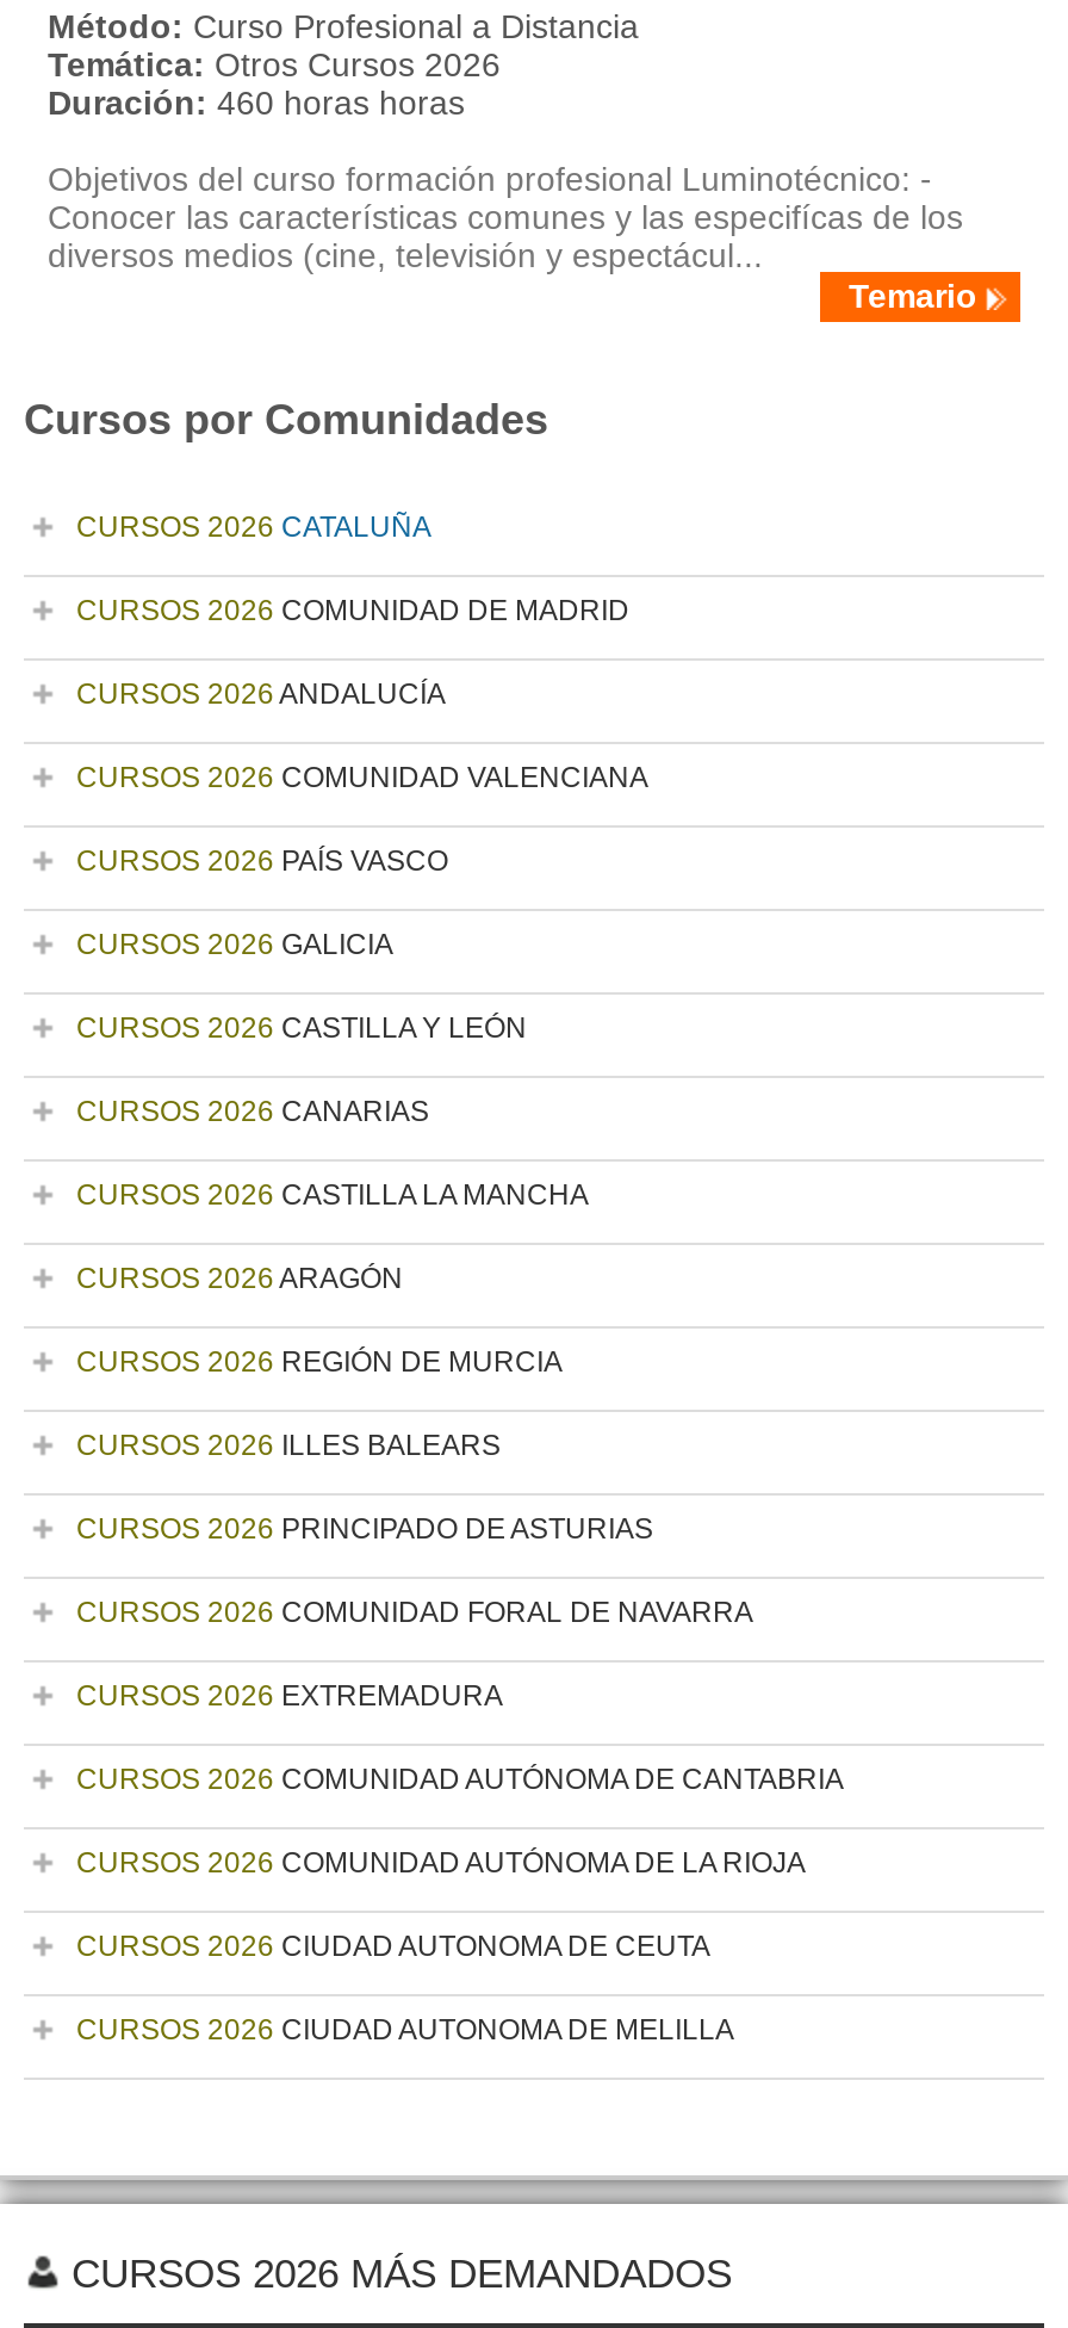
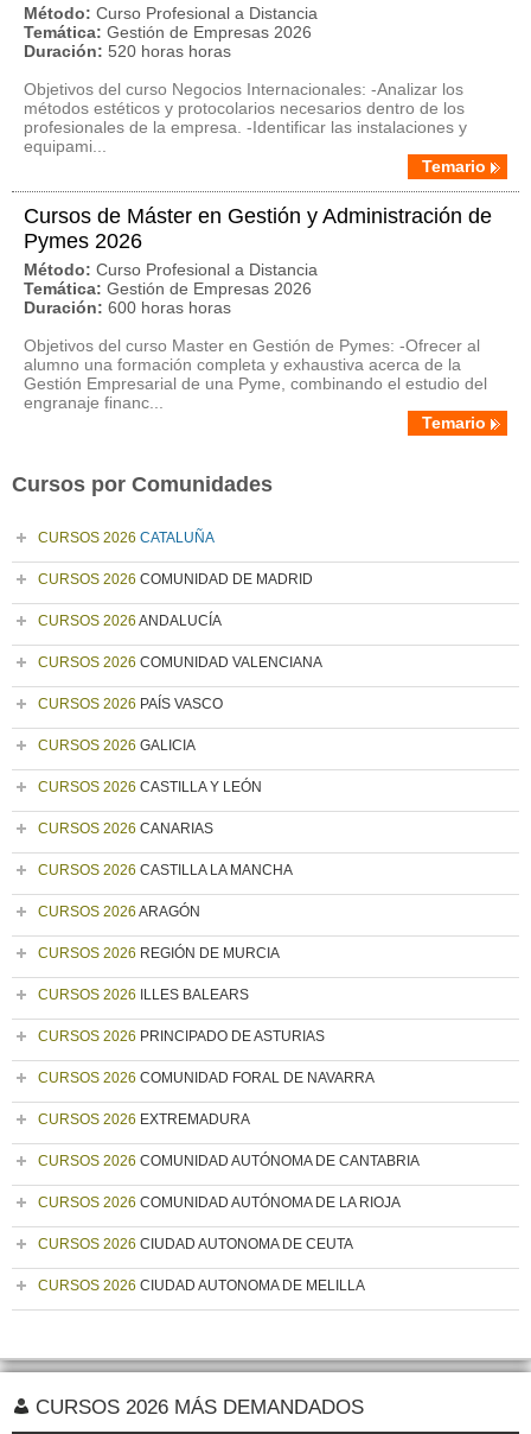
[48,45,963,274] Temática: Otros Cursos 2026 | Duración: 460 horas horas | Objetivos del curso formación profesional Luminotécnico: - | Conocer las características comunes y las especifícas de los | diversos medios (cine, televisión y espectácul... -> [24,23,492,412] Temática: Gestión de Empresas 2026 | Duración: 520 horas horas | Objetivos del curso Negocios Internacionales: -Analizar los | métodos estéticos y protocolarios necesarios dentro de los | profesionales de la empresa. -Identificar las instalaciones y | equipami... | Temario | Cursos de Máster en Gestión y Administración de | Pymes 2026 | Método: Curso Profesional a Distancia | Temática: Gestión de Empresas 2026 | Duración: 600 horas horas | Objetivos del curso Master en Gestión de Pymes: -Ofrecer al | alumno una formación completa y exhaustiva acerca de la | Gestión Empresarial de una Pyme, combinando el estudio del | engranaje financ...

